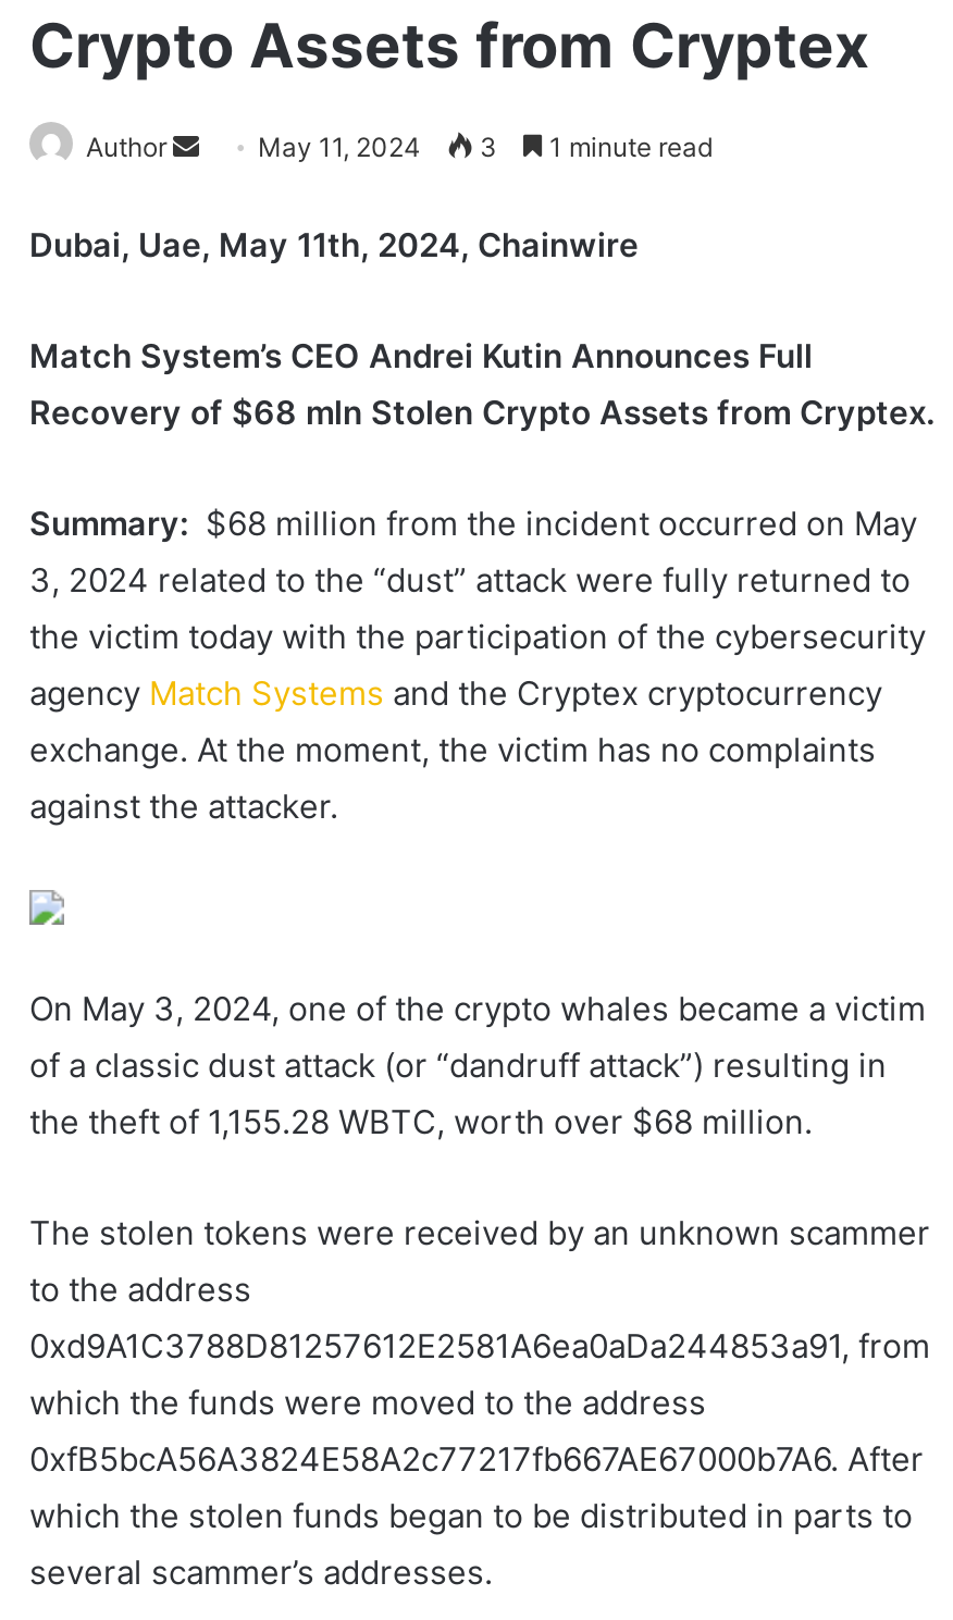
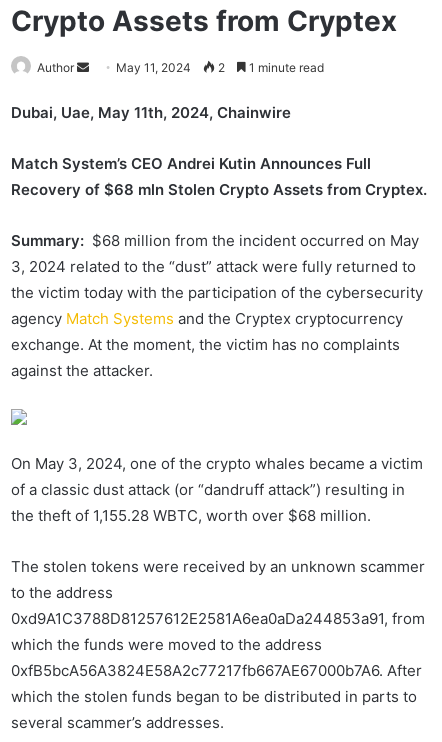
[473,131,497,163] 3 -> [215,60,225,75] 2

